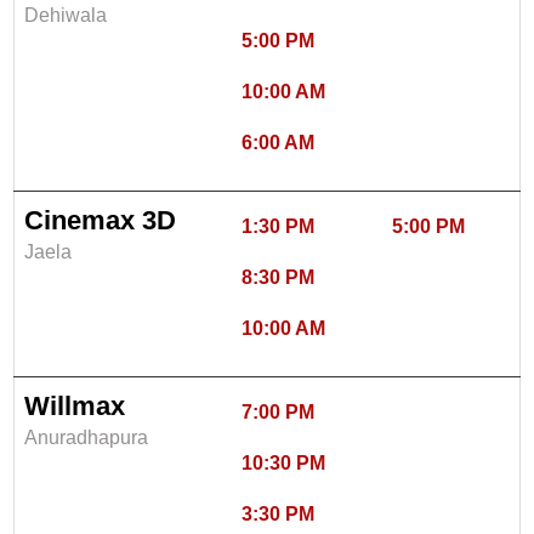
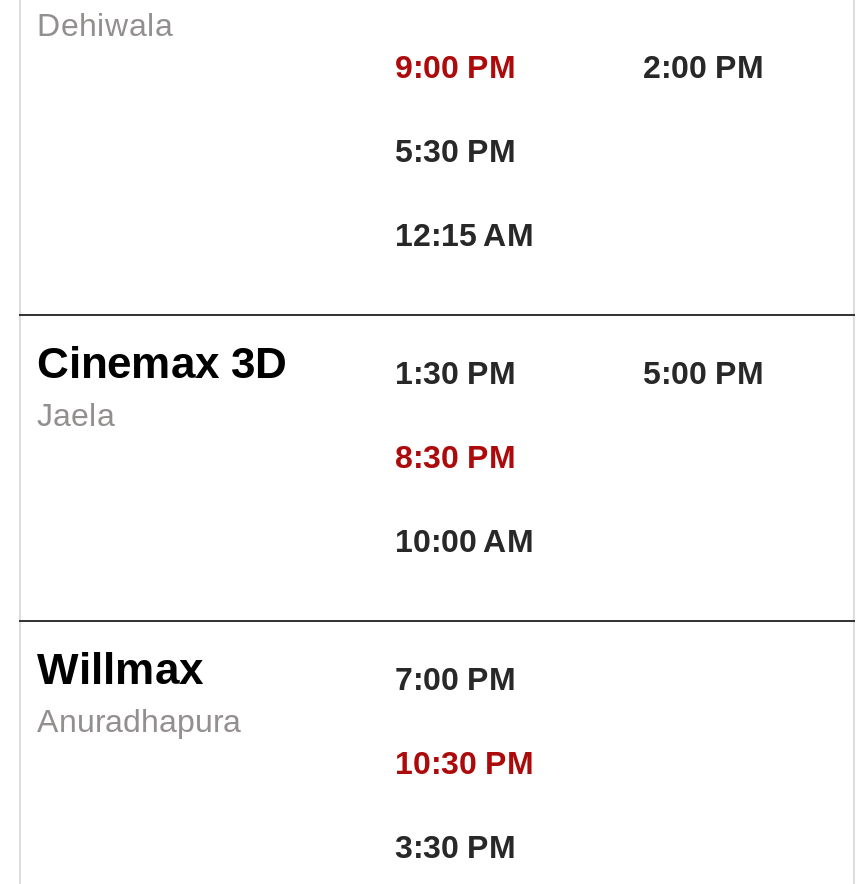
[242,30,314,50] 5:00 PM -> [395,49,763,83] 9:00 PM | 2:00 PM
[242,81,325,101] 10:00 AM -> [395,133,515,167] 5:30 PM
[242,132,314,152] 6:00 AM -> [395,217,533,251] 12:15 AM

